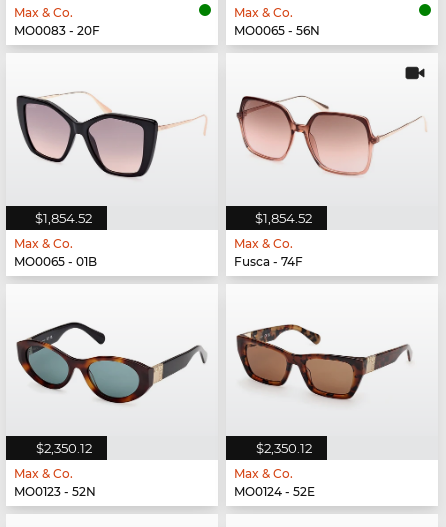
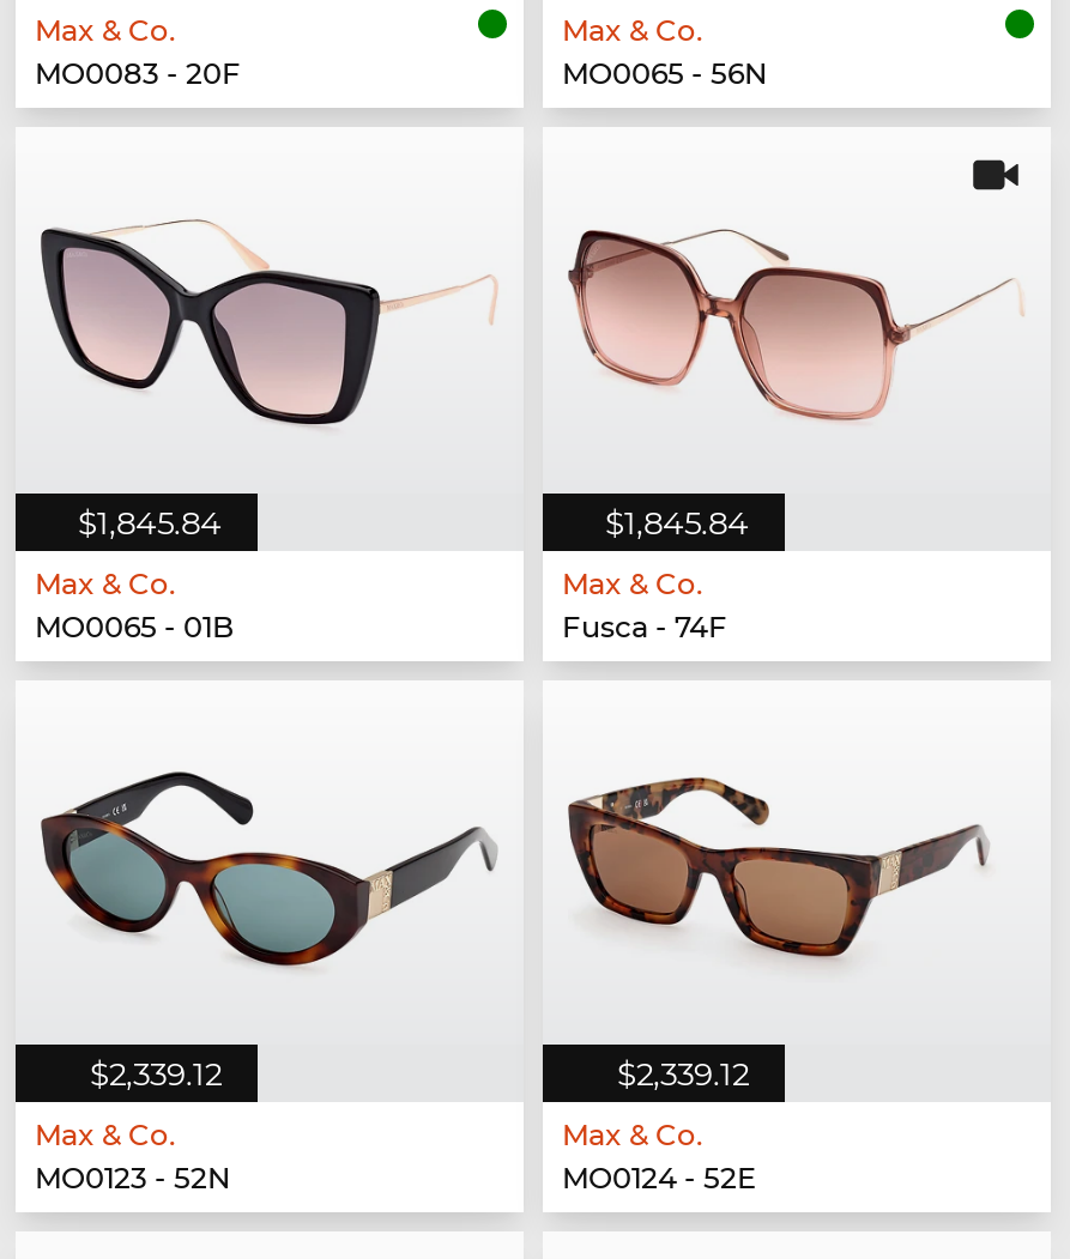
[35,210,92,226] $1,854.52 -> [78,502,222,540] $1,845.84
[255,210,312,226] $1,854.52 -> [605,502,749,540] $1,845.84
[36,440,92,456] $2,350.12 -> [90,1055,222,1093] $2,339.12
[256,440,312,456] $2,350.12 -> [617,1055,749,1093] $2,339.12

